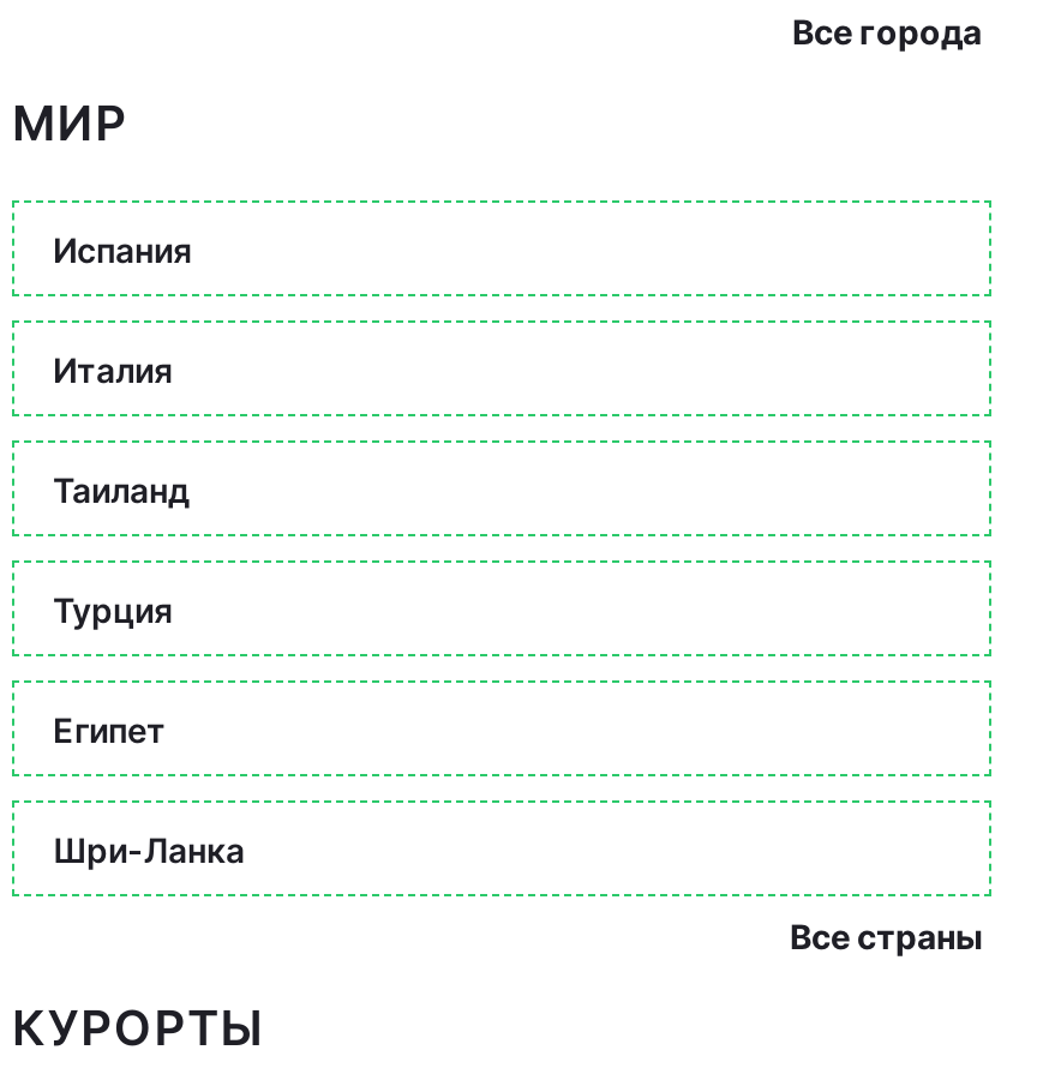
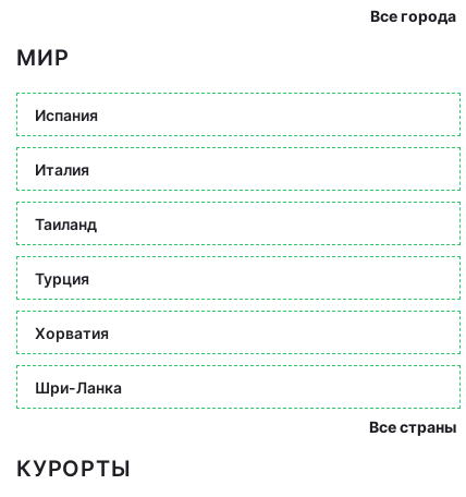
[53,708,166,749] Египет -> [35,323,109,342] Хорватия

